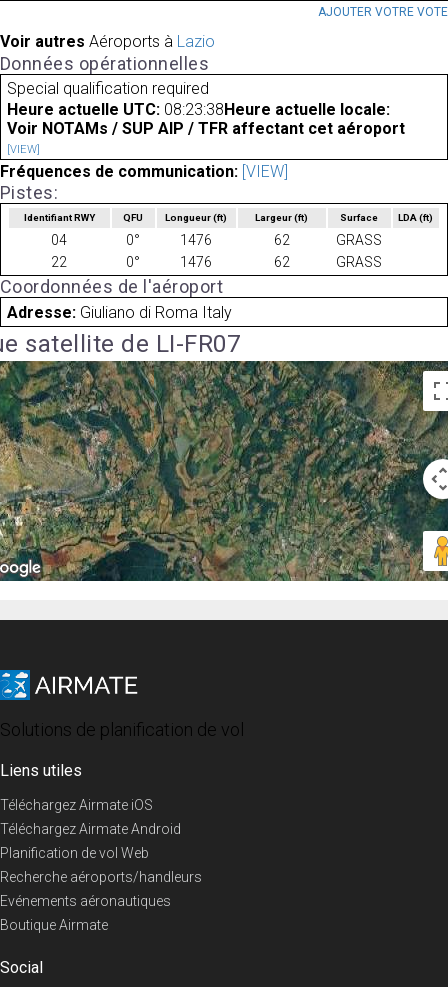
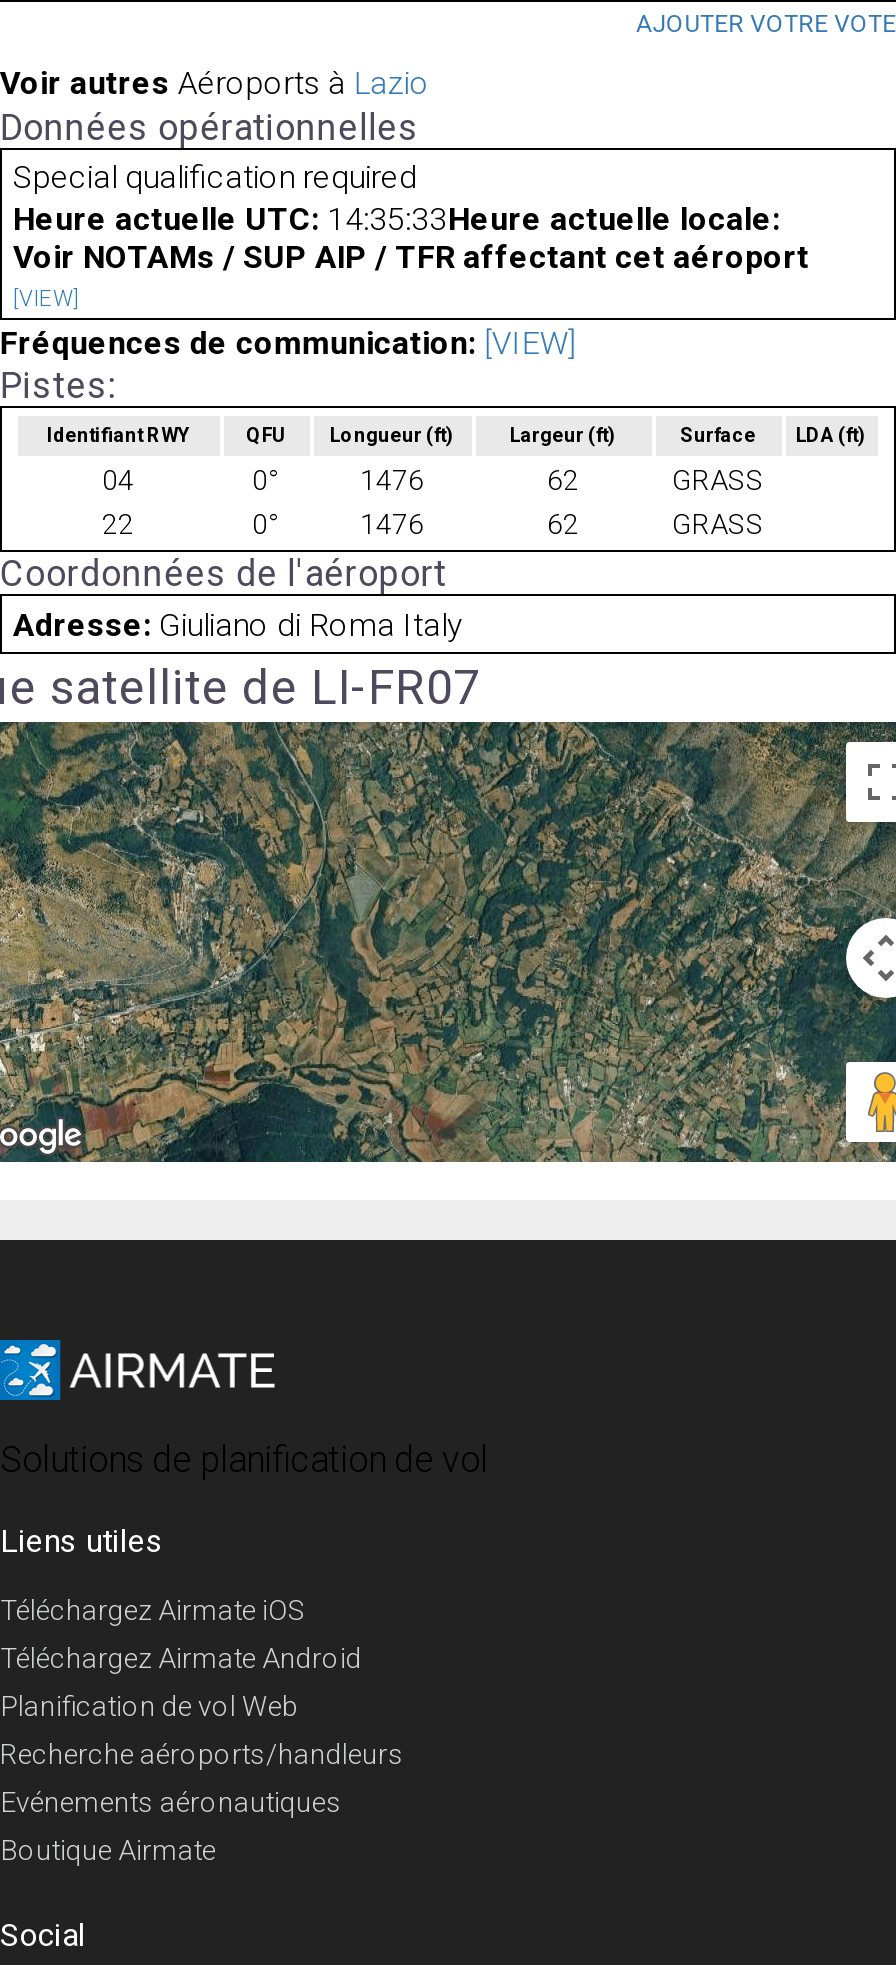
[6,100,390,119] Heure actuelle UTC: 08:23:38Heure actuelle locale: -> [13,201,780,239] Heure actuelle UTC: 14:35:33Heure actuelle locale:

